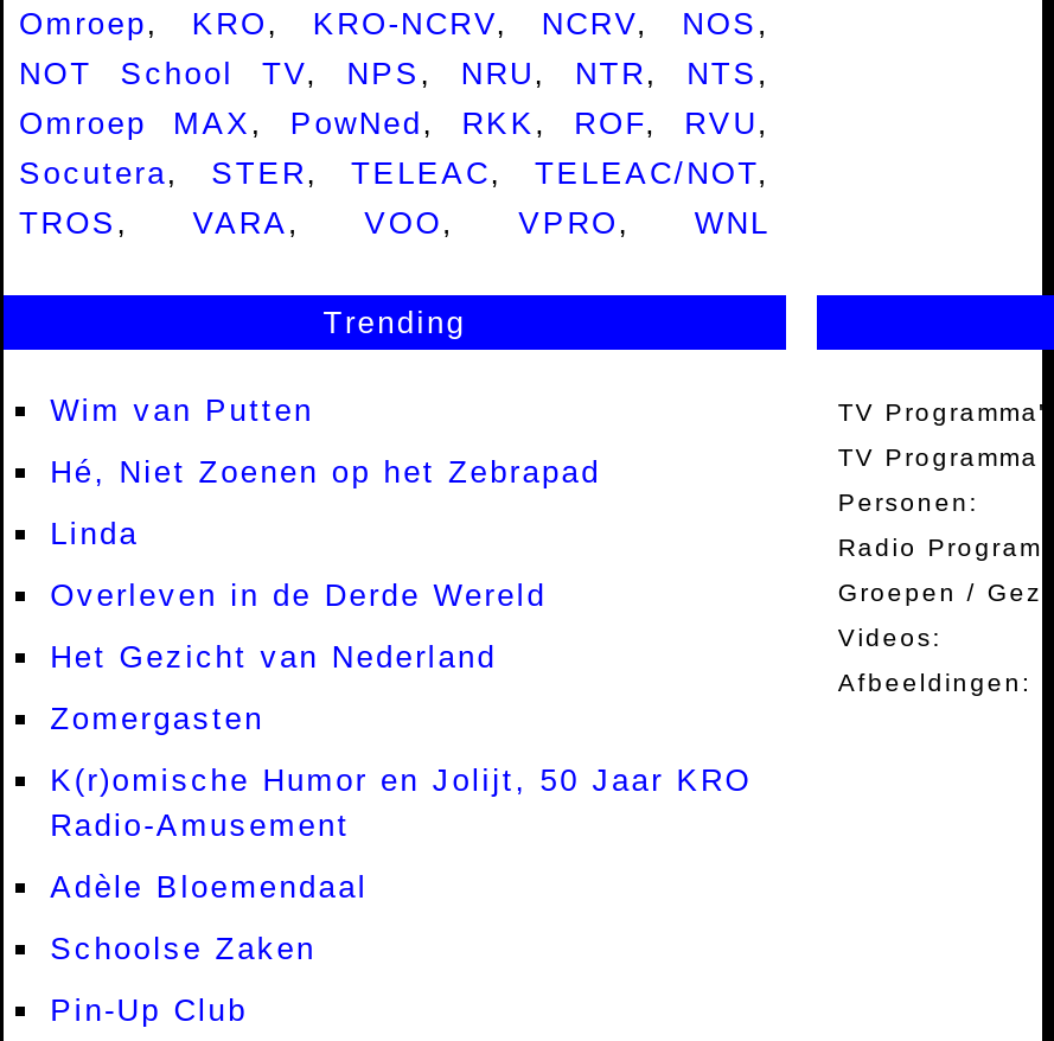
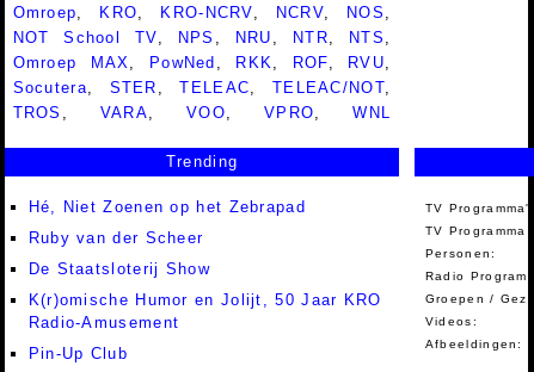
[50,393,314,428] Wim van Putten -> none
[50,516,547,737] Linda | Overleven in de Derde Wereld | Het Gezicht van Nederland | Zomergasten -> [28,228,210,277] Ruby van der Scheer | De Staatsloterij Show
[50,870,368,967] Adèle Bloemendaal | Schoolse Zaken -> none

